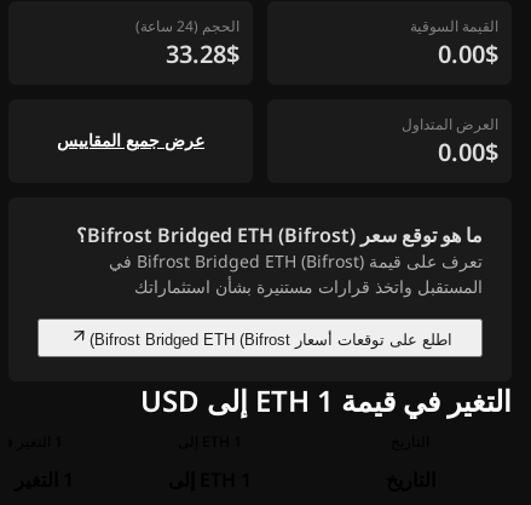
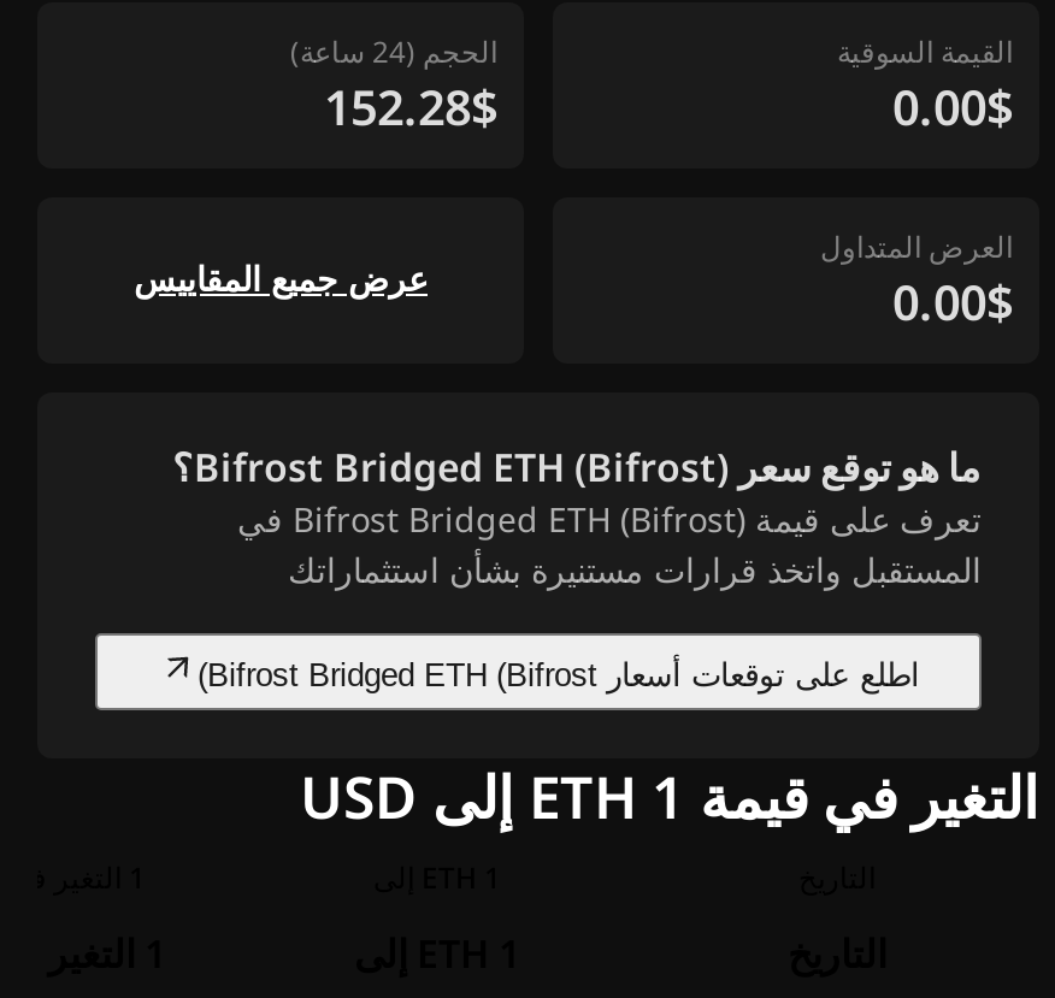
[166,37,239,70] 33.28$ -> [324,74,497,139] 152.28$

